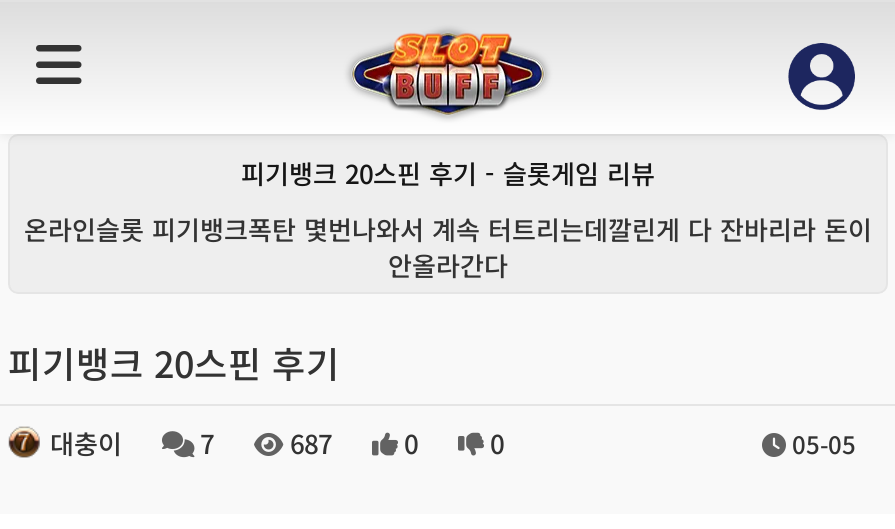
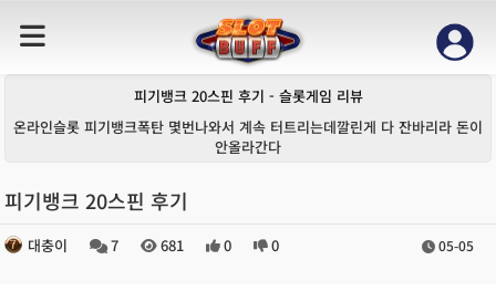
[50,424,504,462] 대충이 7 687 0 0 -> [28,235,279,256] 대충이 7 681 0 0

